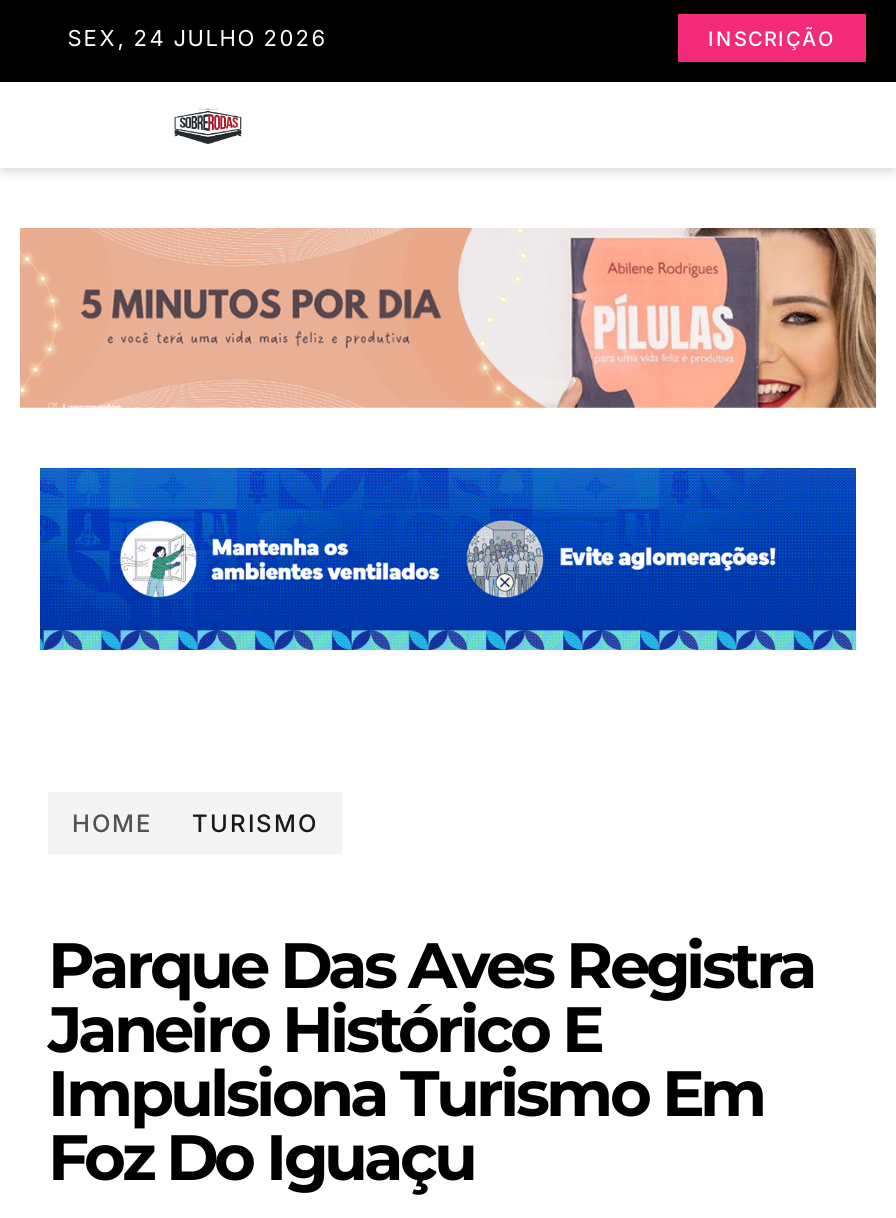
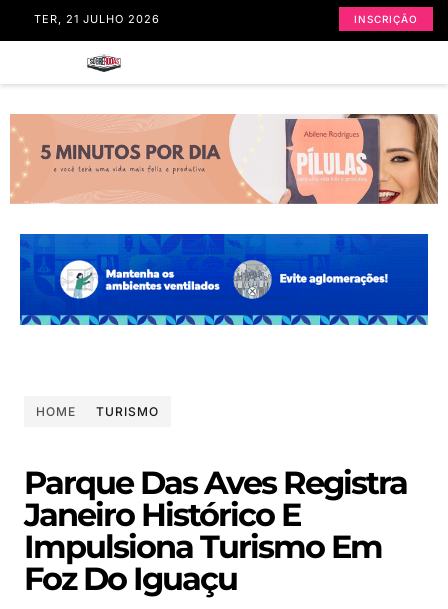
[68,23,328,51] SEX, 24 JULHO 2026 -> [34,11,160,25] TER, 21 JULHO 2026

